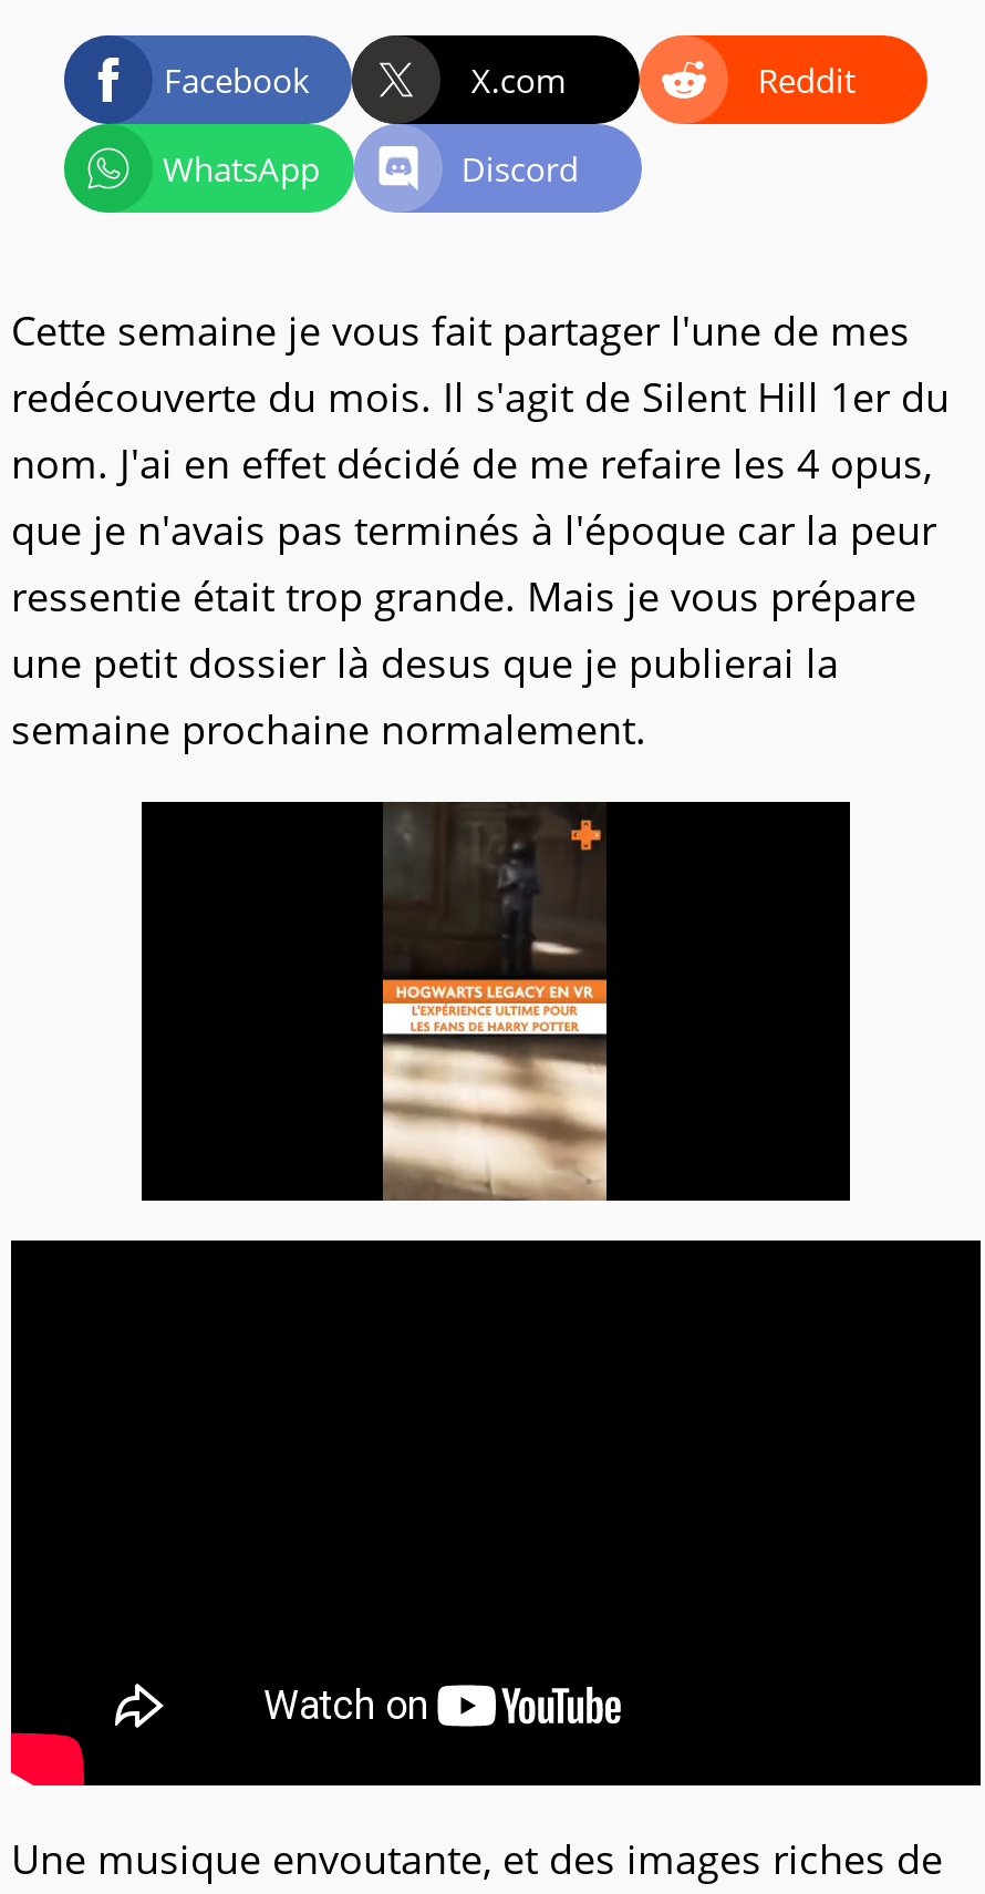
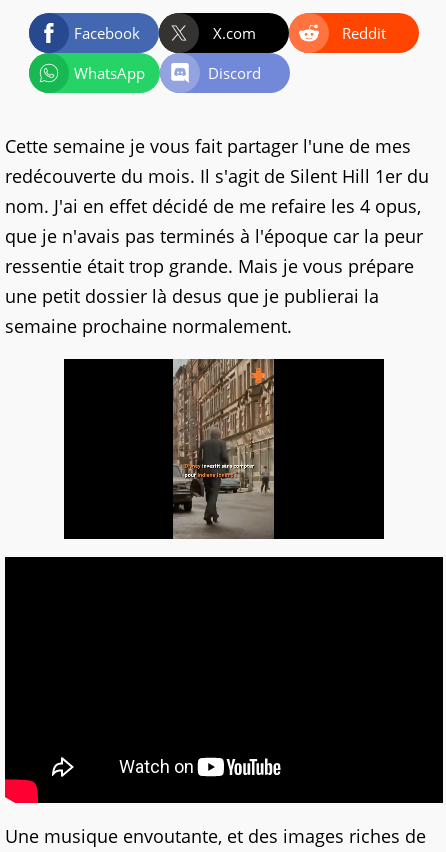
[381,802,609,1201] [image] -> [173,358,274,539] [image]

